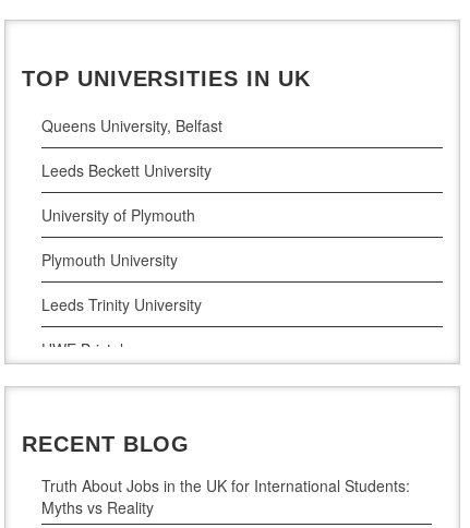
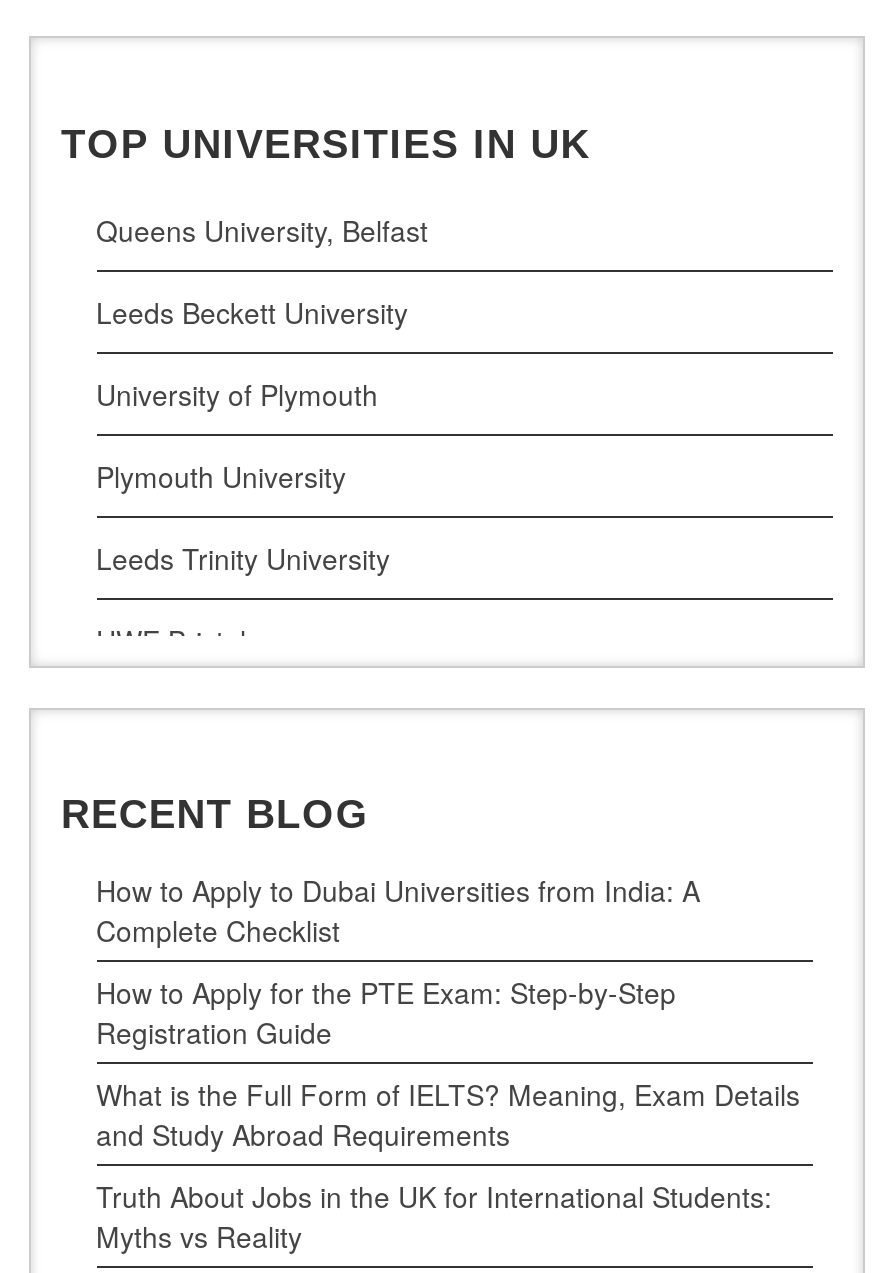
none -> [96,871,800,1155] How to Apply to Dubai Universities from India: A | Complete Checklist | How to Apply for the PTE Exam: Step-by-Step | Registration Guide | What is the Full Form of IELTS? Meaning, Exam Details | and Study Abroad Requirements

